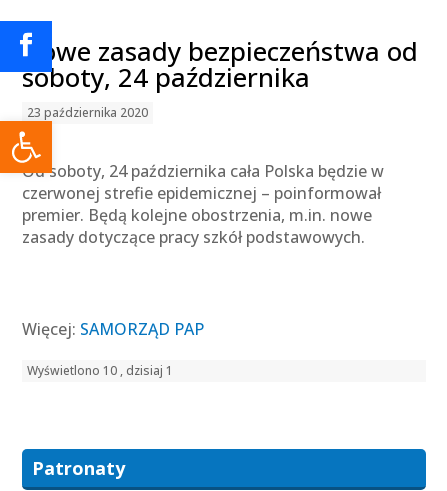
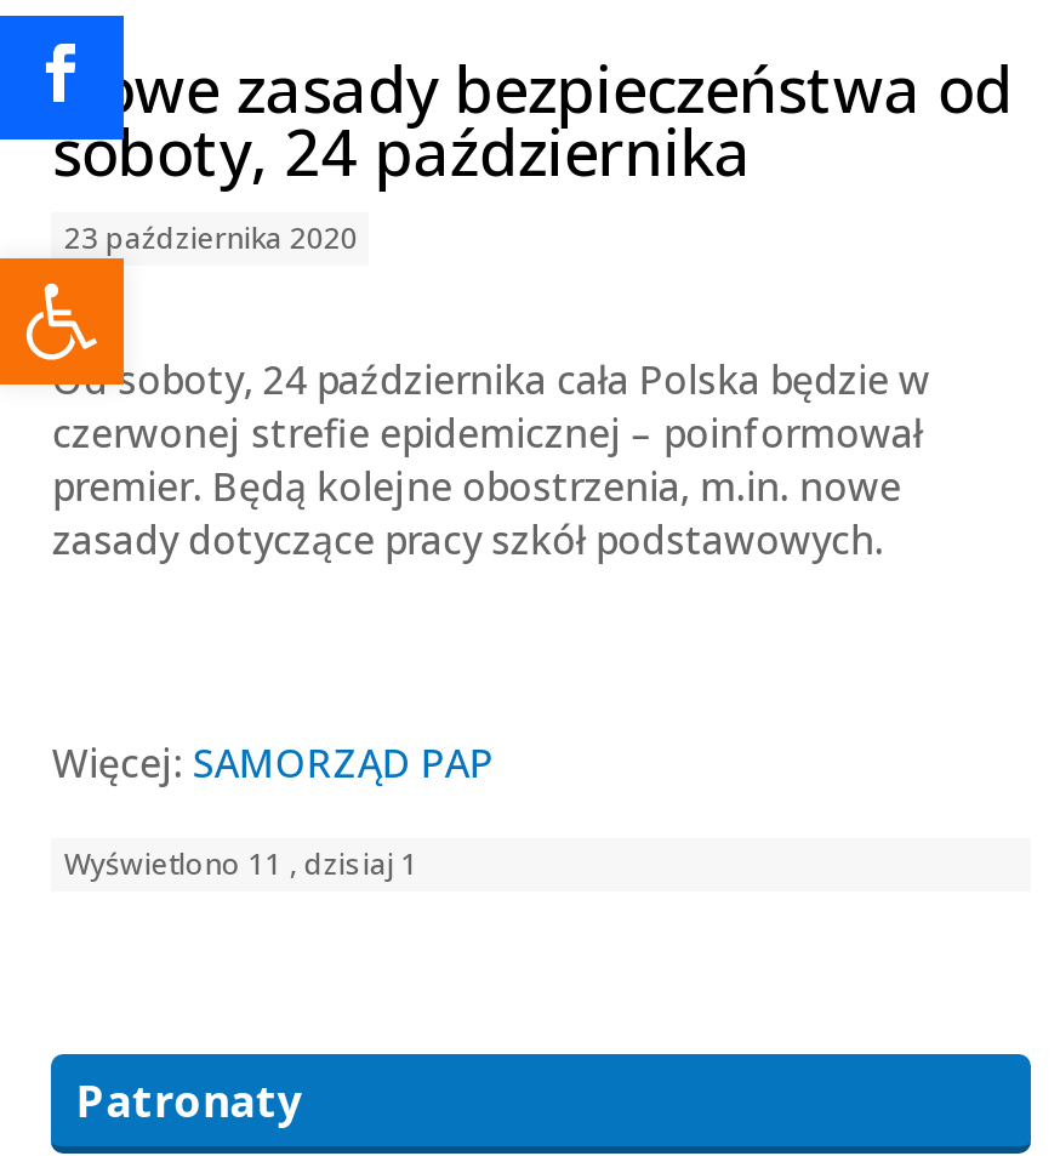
[27,362,173,379] Wyświetlono 10 , dzisiaj 1 -> [64,843,418,884] Wyświetlono 11 , dzisiaj 1

